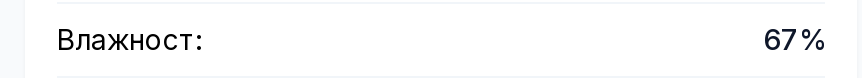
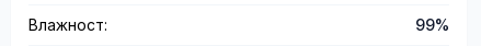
[763,22,825,56] 67% -> [415,15,449,34] 99%

